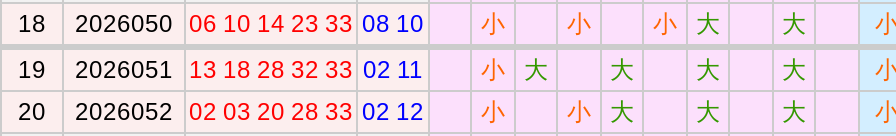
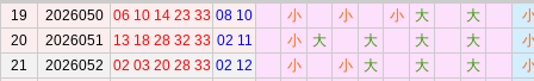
[18,10,424,38] 18 2026050 06 10 14 23 33 08 10 -> [11,7,253,24] 19 2026050 06 10 14 23 33 08 10
[18,56,423,84] 19 2026051 13 18 28 32 33 02 11 -> [11,32,252,49] 20 2026051 13 18 28 32 33 02 11
[18,98,424,126] 20 2026052 02 03 20 28 33 02 12 -> [11,57,253,74] 21 2026052 02 03 20 28 33 02 12

